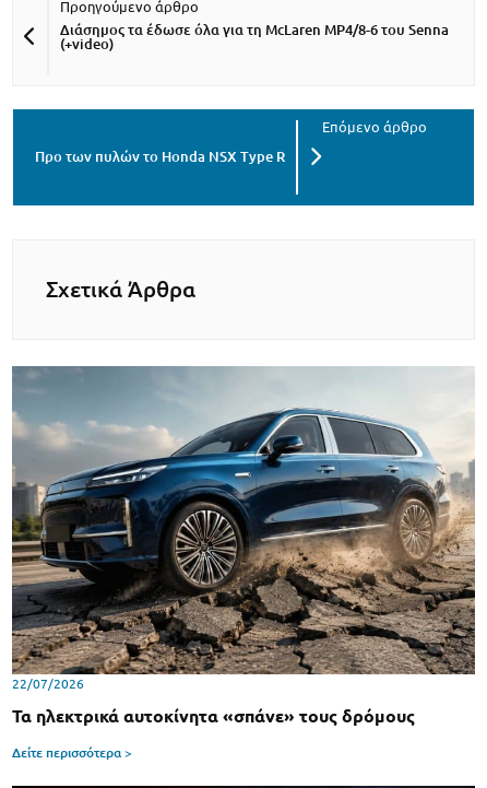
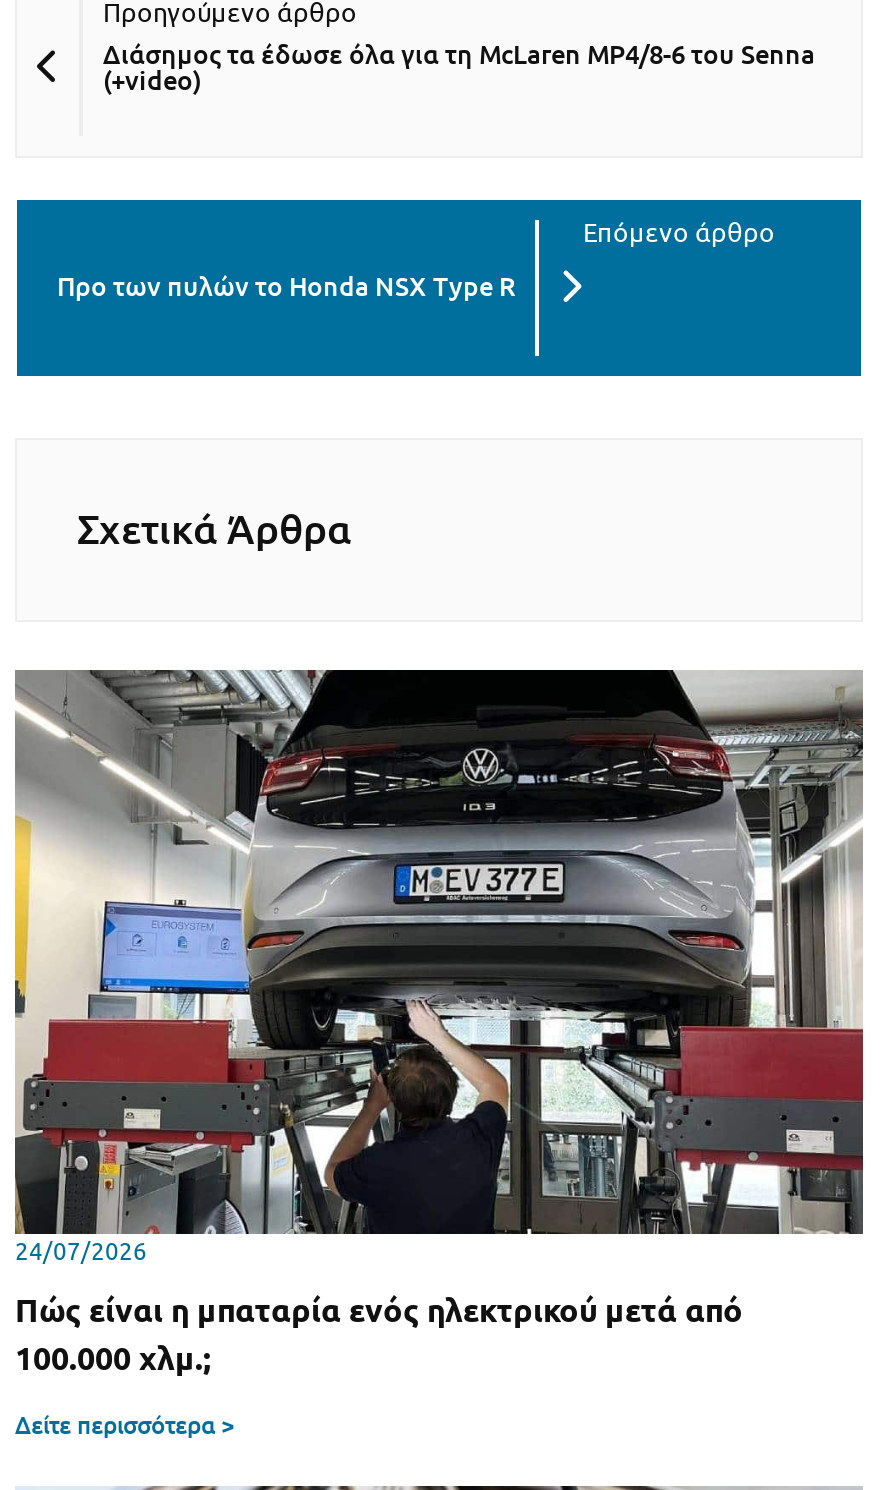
[11,366,475,691] [image] | 22/07/2026 -> [13,668,865,1265] [image] | 24/07/2026
[12,706,415,726] Τα ηλεκτρικά αυτοκίνητα «σπάνε» τους δρόμους -> [15,1293,743,1377] Πώς είναι η μπαταρία ενός ηλεκτρικού μετά από | 100.000 χλμ.;

